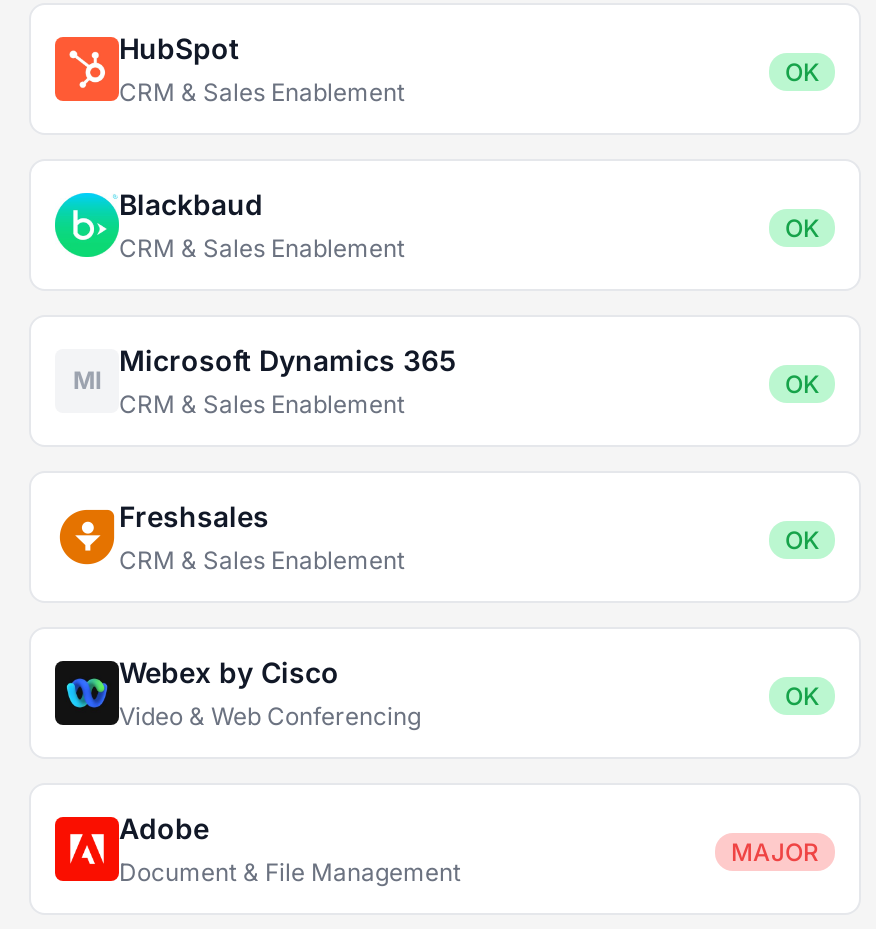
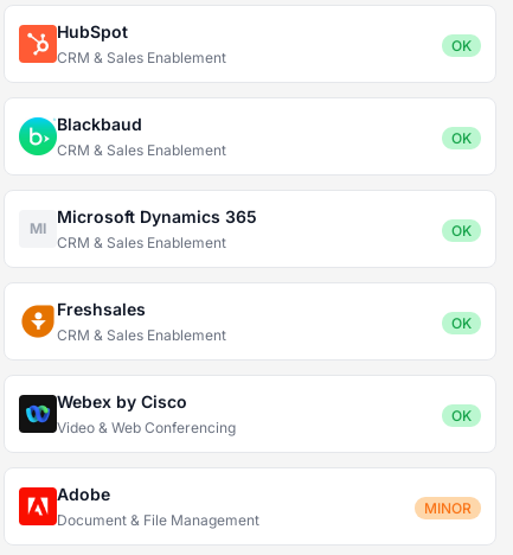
[731,837,819,867] MAJOR -> [424,499,472,517] MINOR

